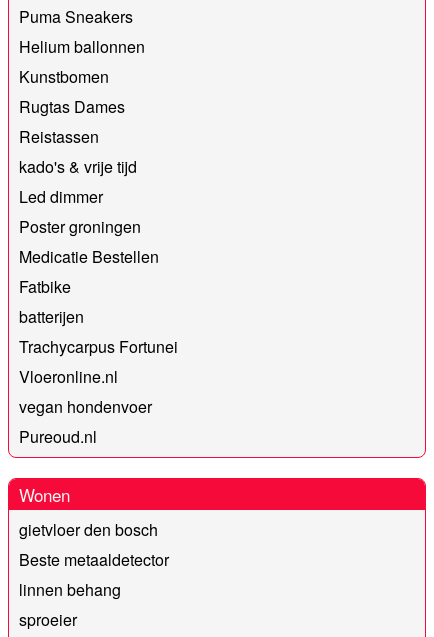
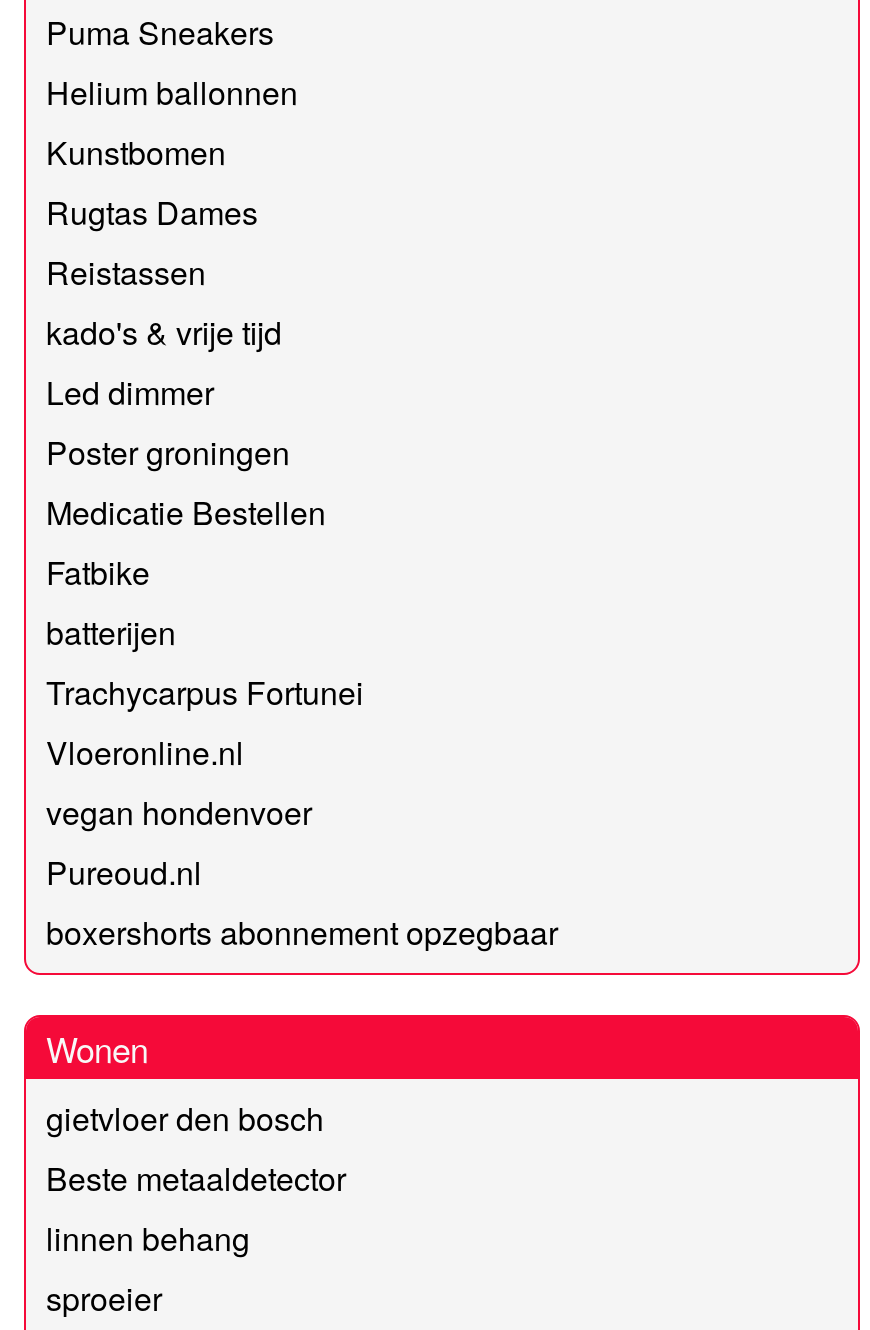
none -> [46,909,558,955] boxershorts abonnement opzegbaar

